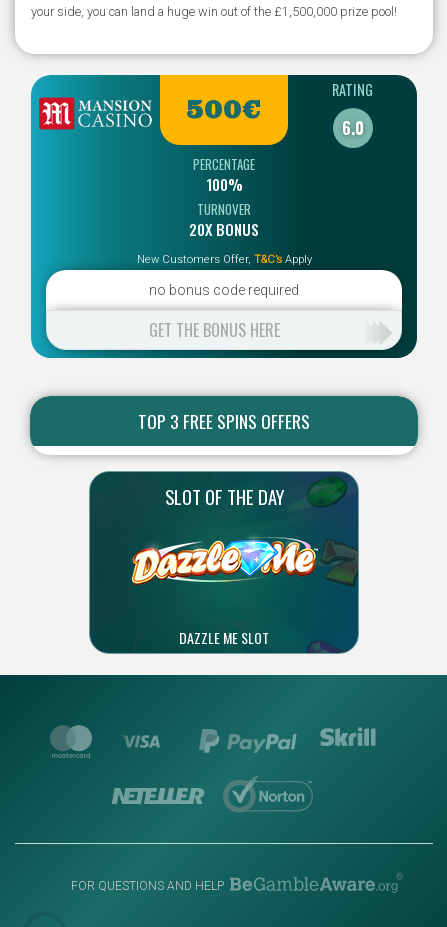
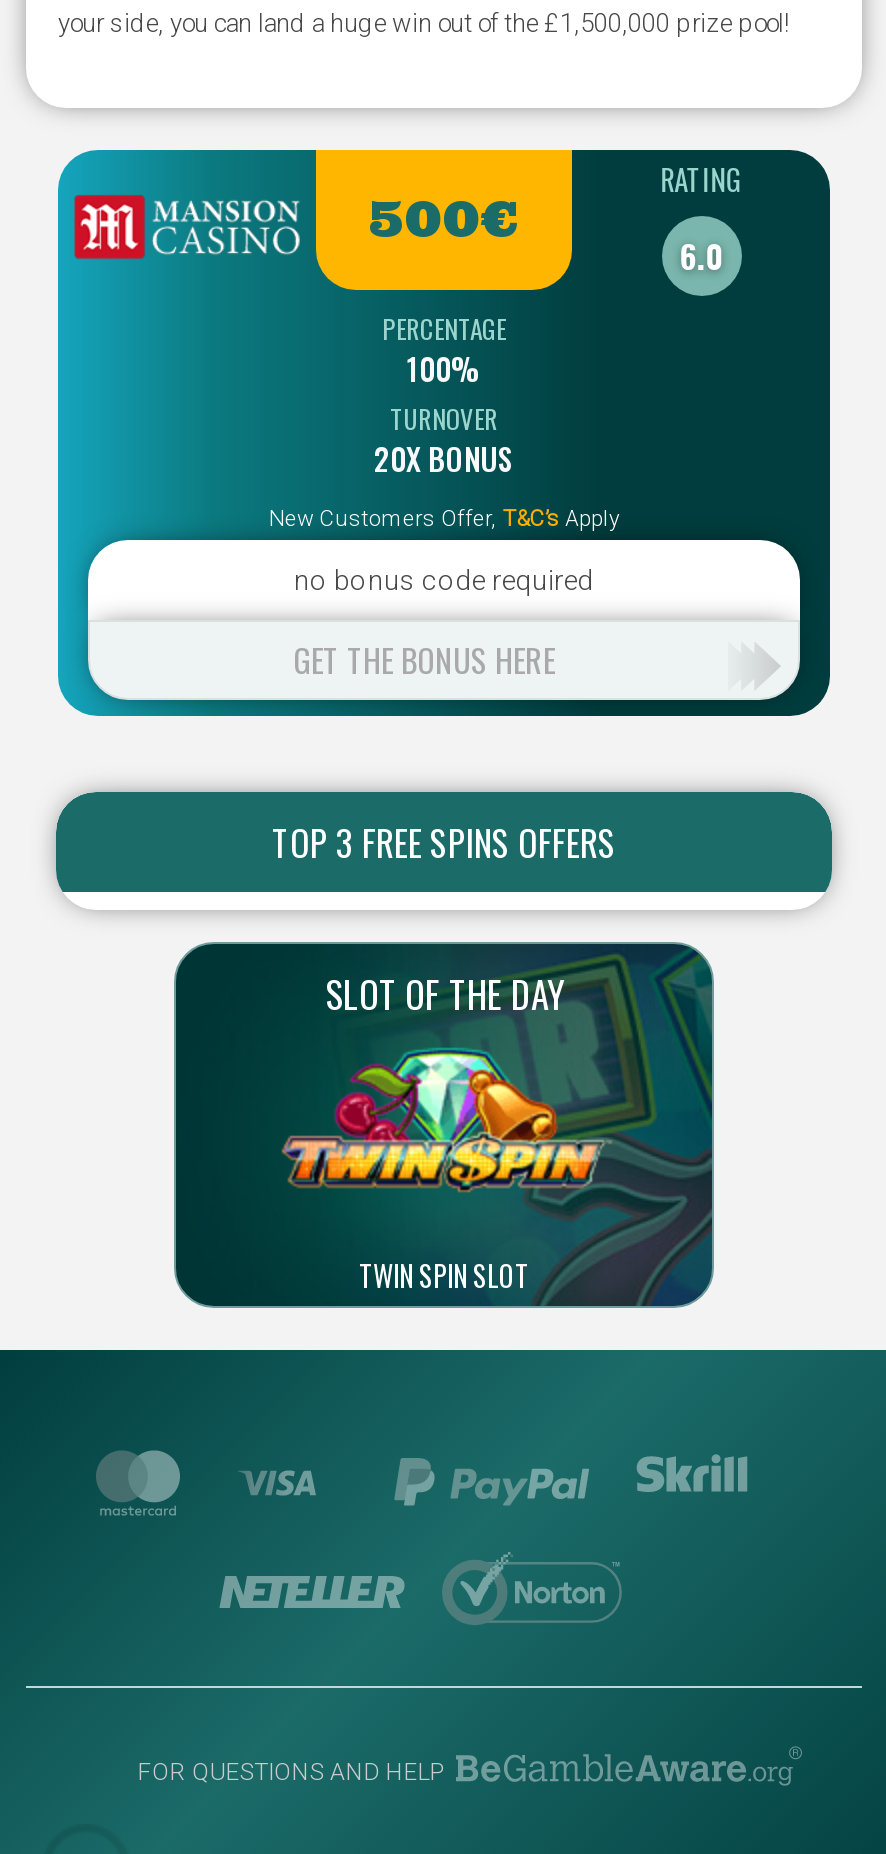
[131,478,358,651] [image] | DAZZLE ME SLOT -> [260,954,712,1302] [image] | TWIN SPIN SLOT

